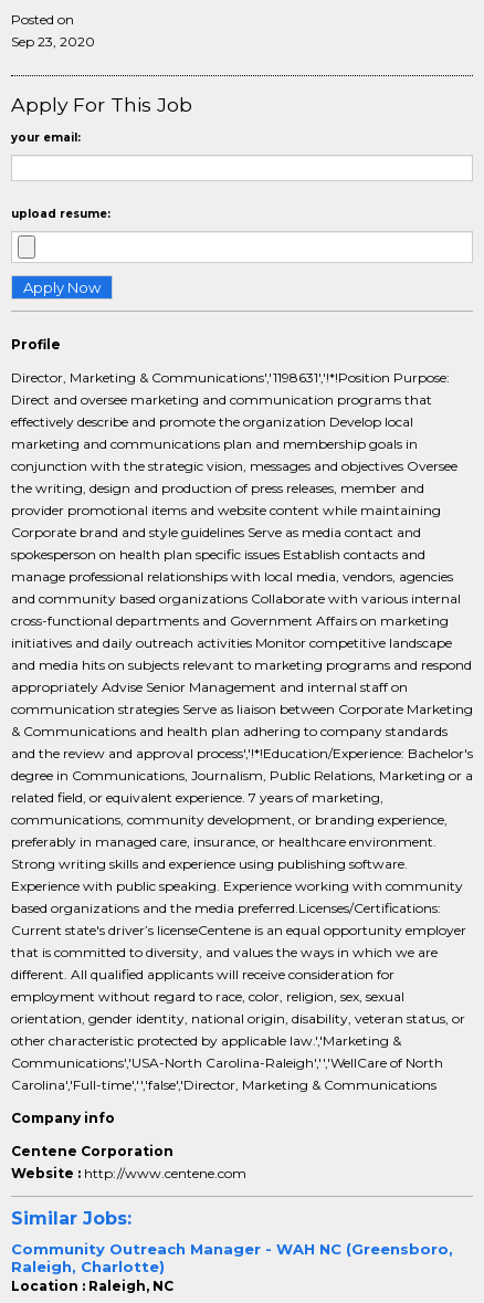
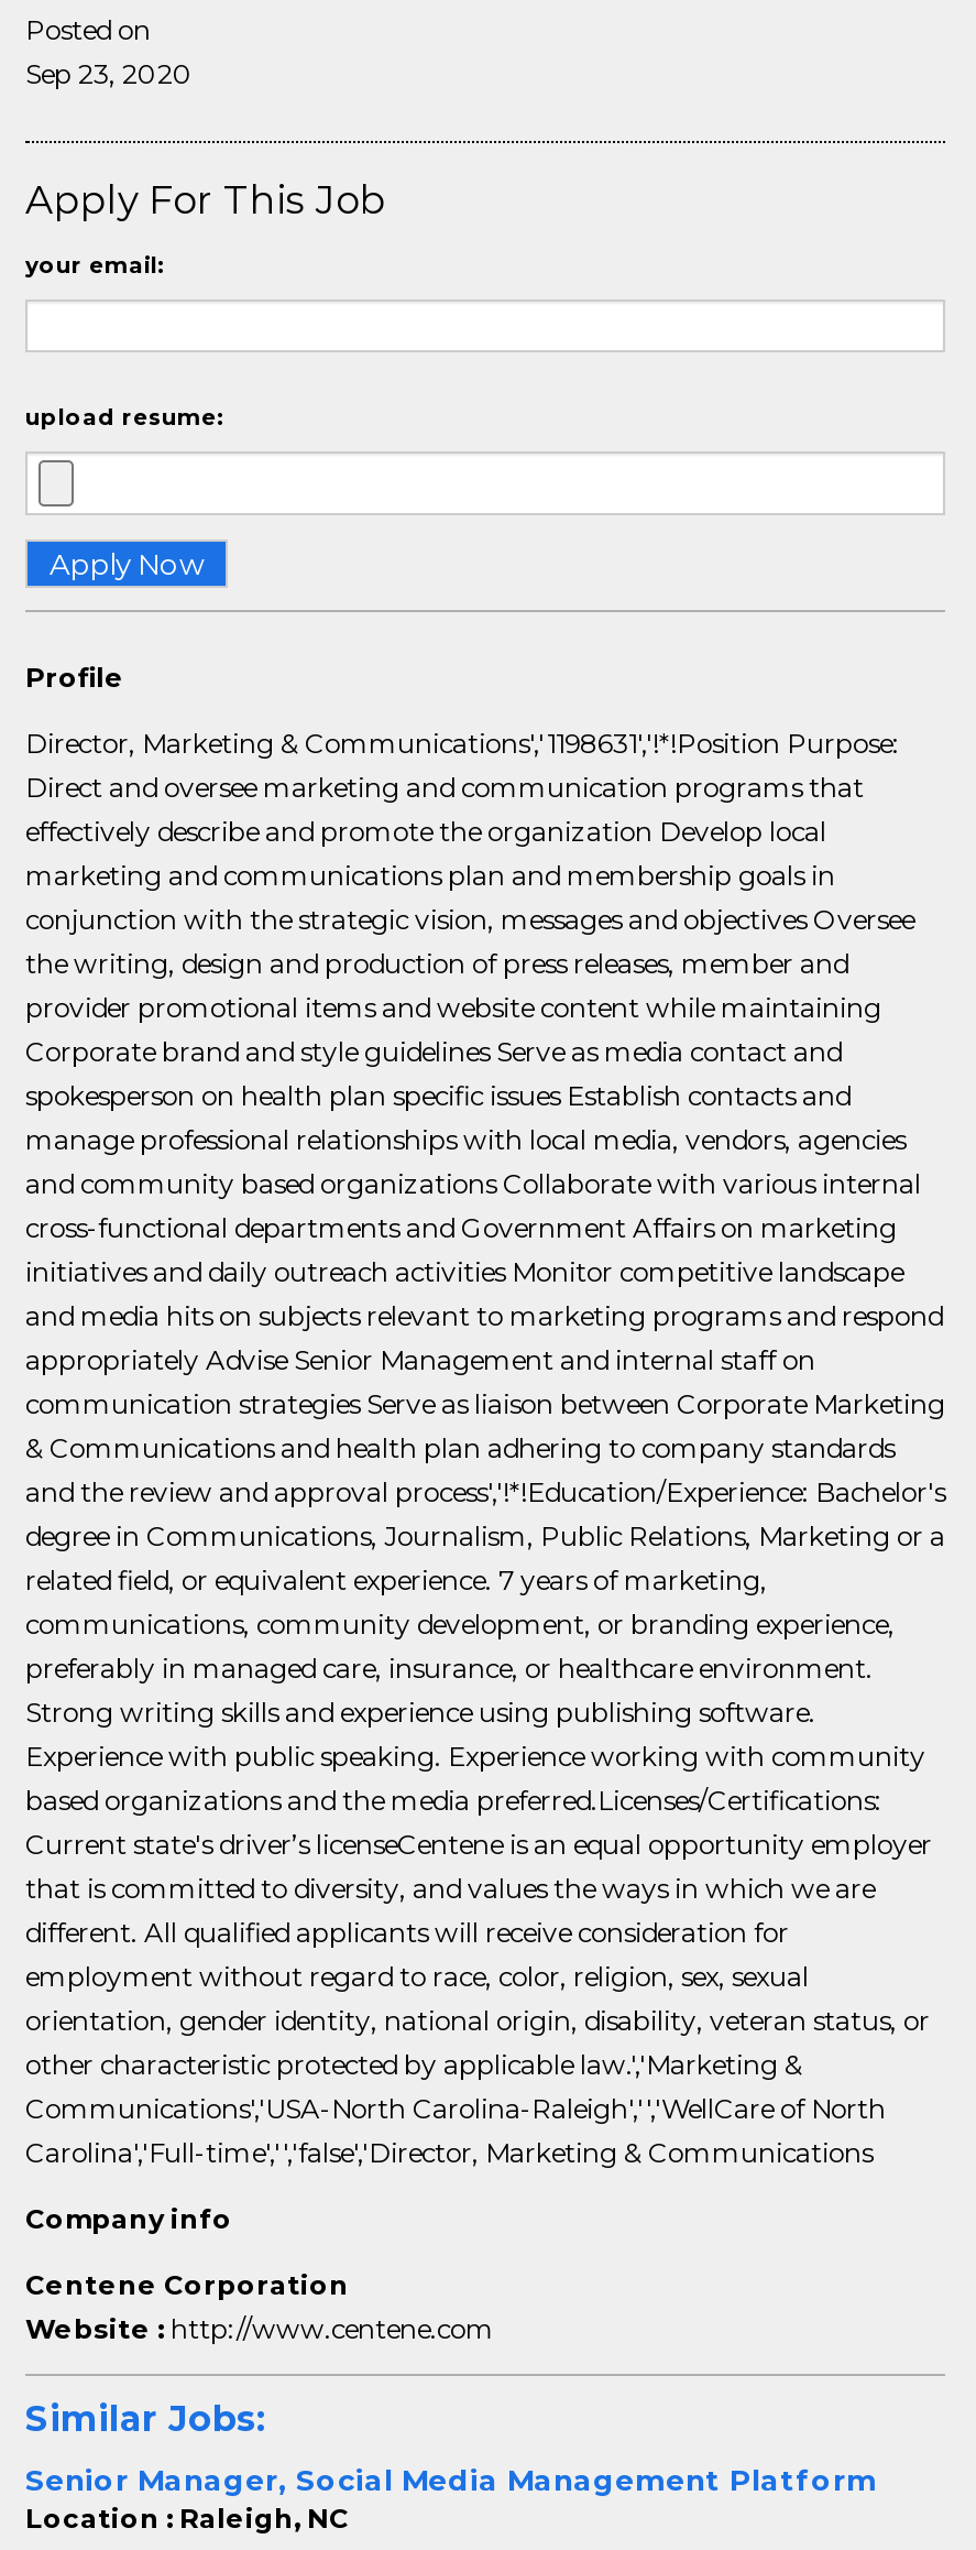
[11,1240,453,1275] Community Outreach Manager - WAH NC (Greensboro, | Raleigh, Charlotte) -> [25,2462,877,2497] Senior Manager, Social Media Management Platform

